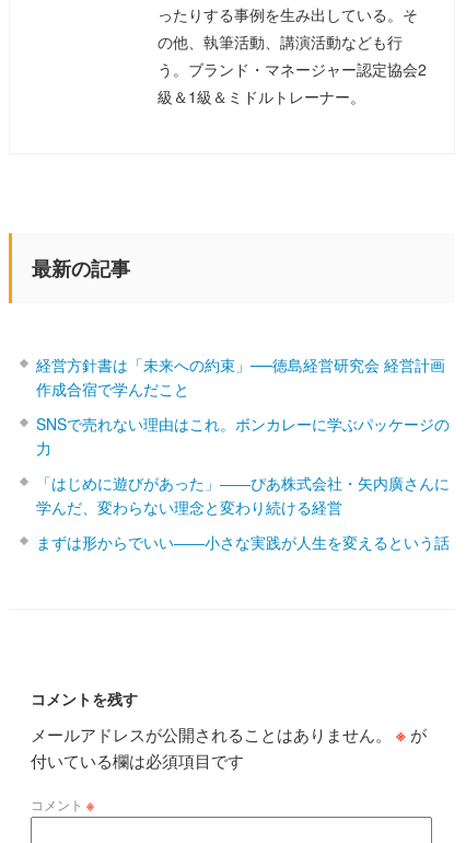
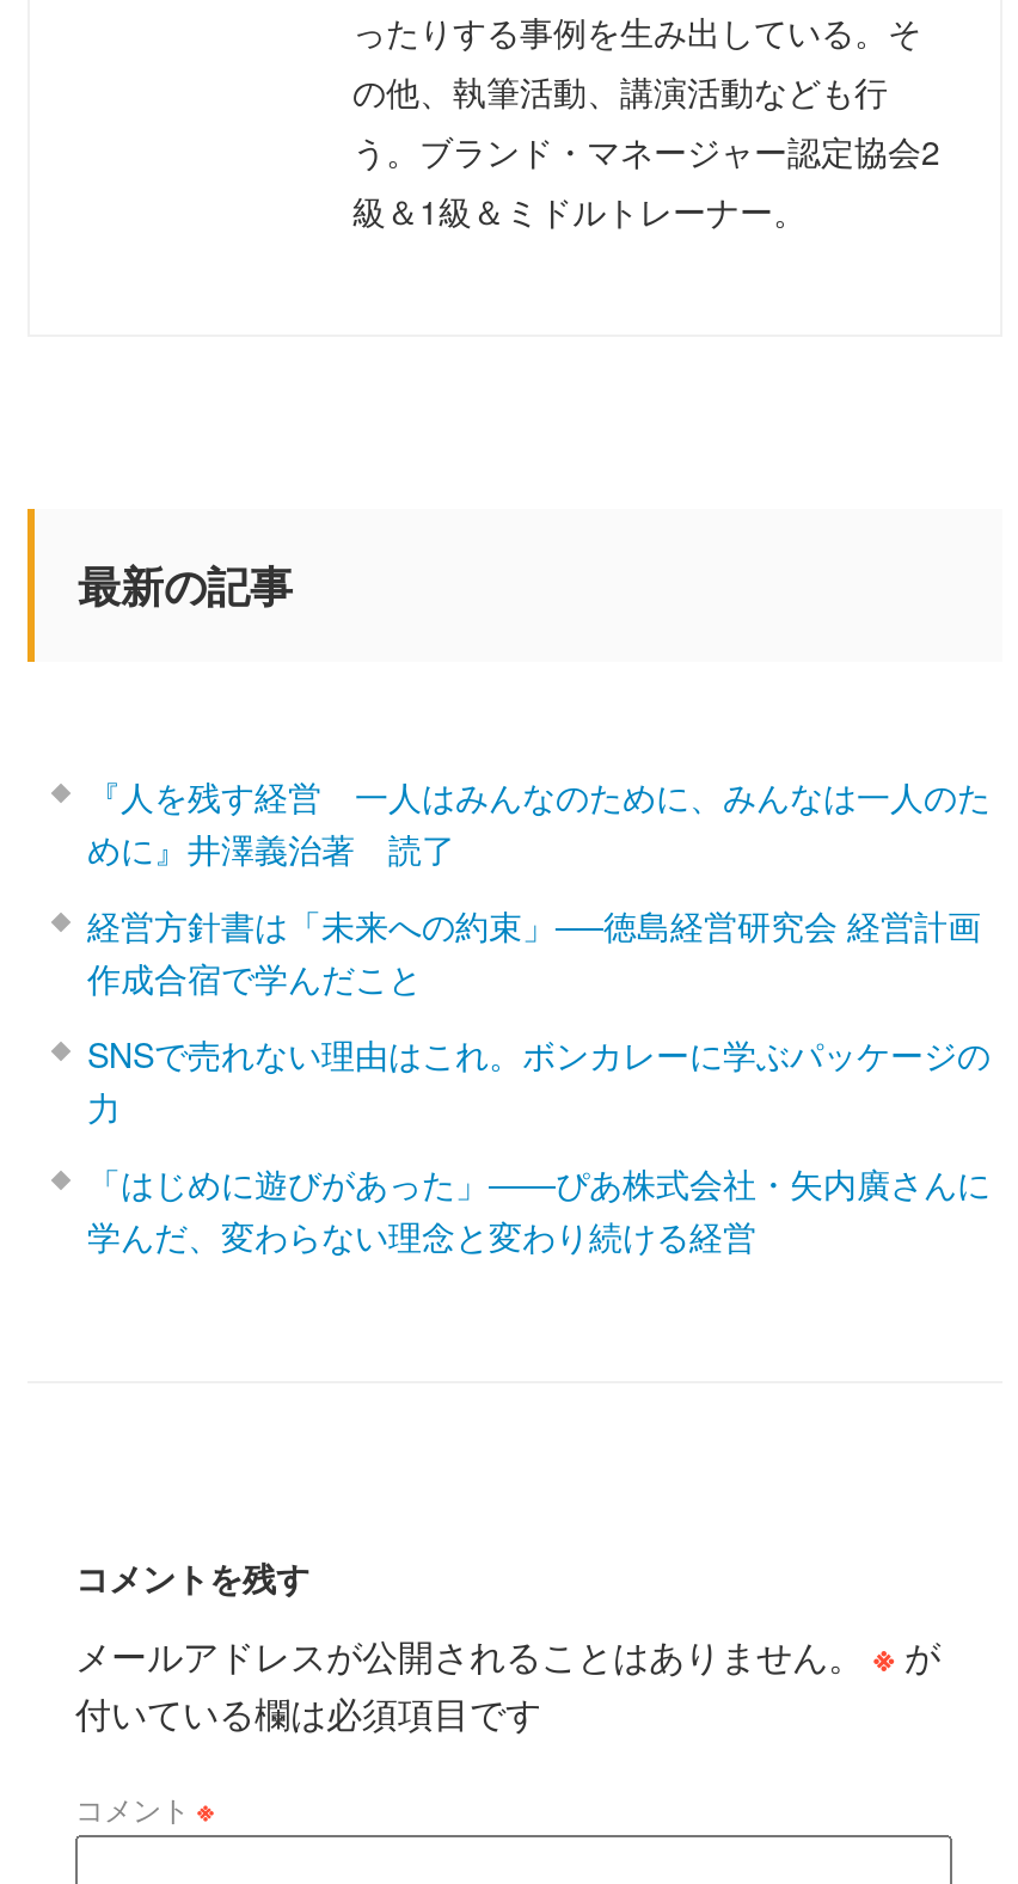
none -> [87,772,991,872] 『人を残す経営 一人はみんなのために、みんなは一人のた | めに』井澤義治著 読了
moved [36,378,450,518] -> [87,953,991,1259]: 作成合宿で学んだこと | SNSで売れない理由はこれ。ボンカレーに学ぶパッケージの | 力 | 「はじめに遊びがあった」――ぴあ株式会社・矢内廣さんに | 学んだ、変わらない理念と変わり続ける経営
[36,531,450,553] まずは形からでいい――小さな実践が人生を変えるという話 -> none

